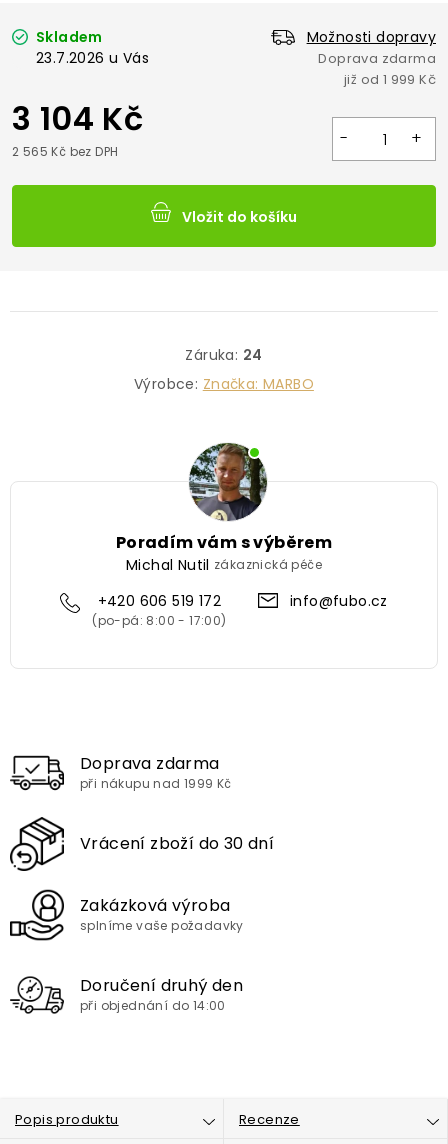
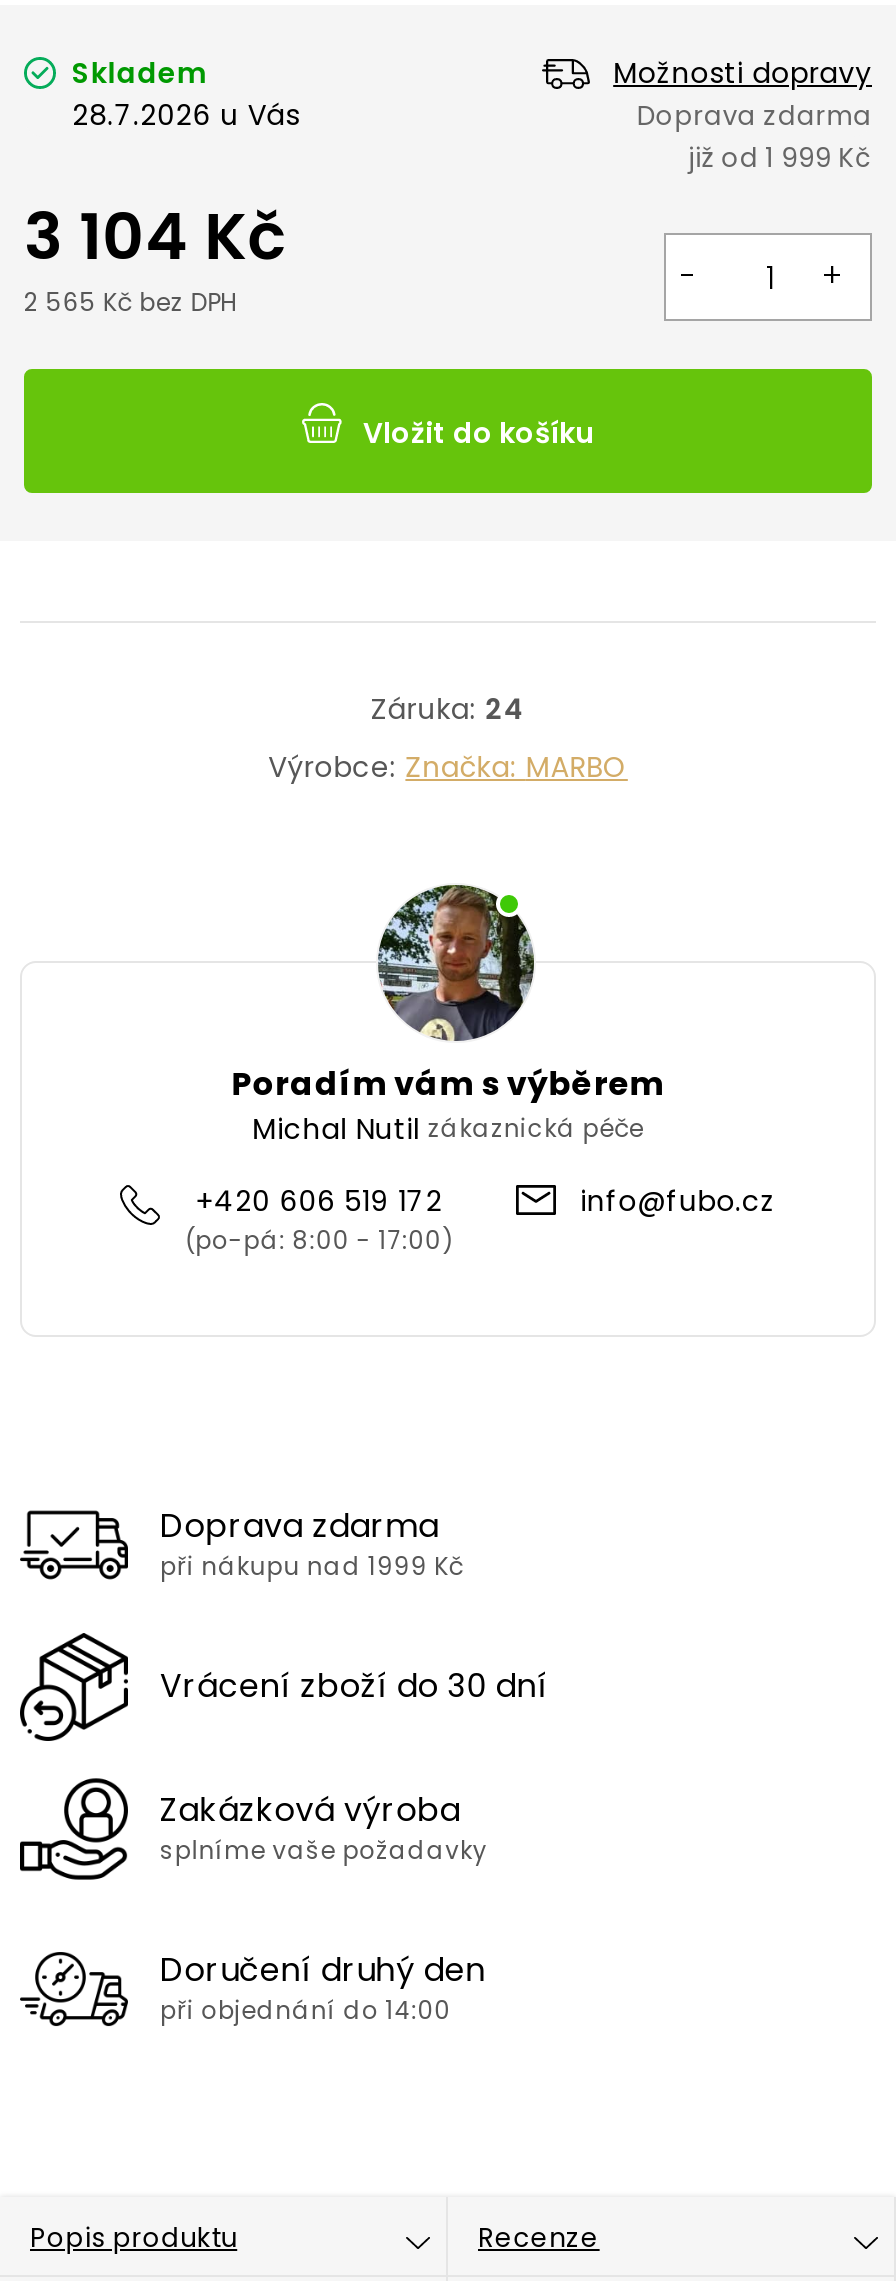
[36,48,109,68] 23.7.2026 -> [72,95,220,135] 28.7.2026

